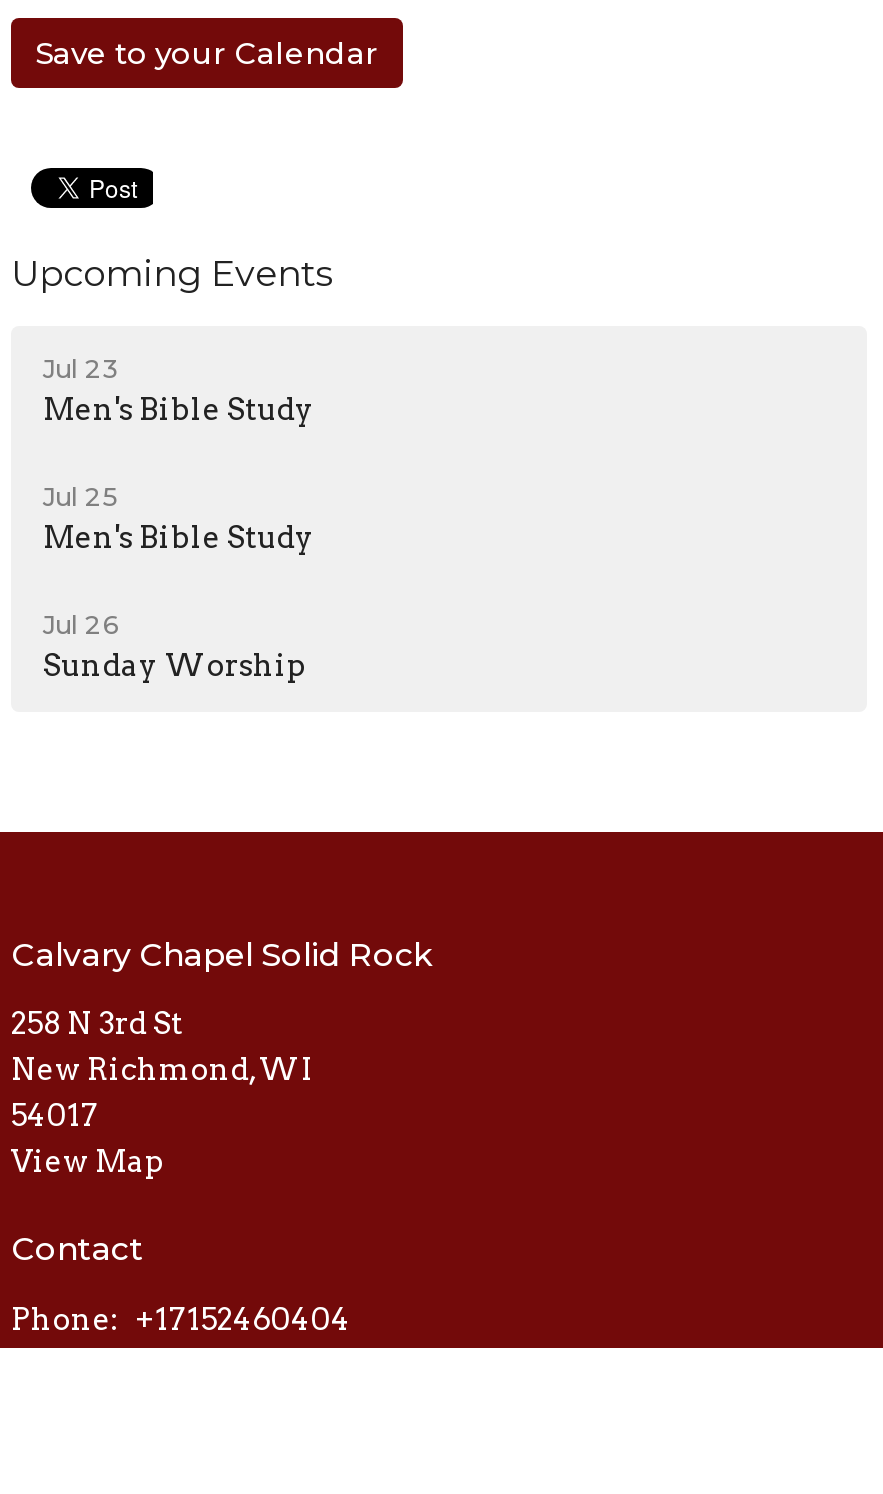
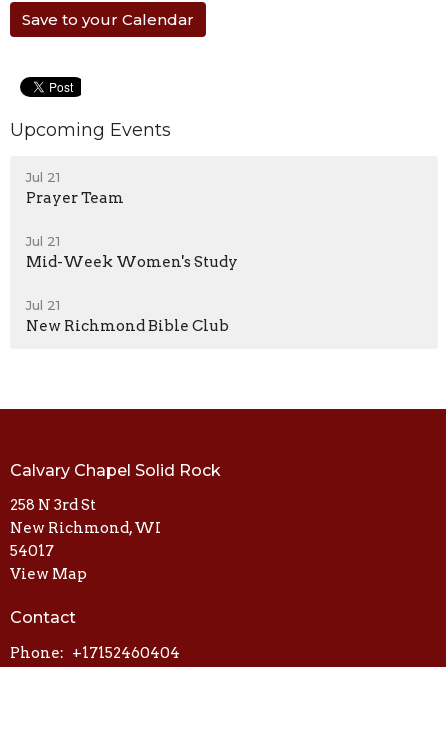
[43,352,315,428] Jul 23 | Men's Bible Study -> [26,169,124,207] Jul 21 | Prayer Team
[43,480,315,556] Jul 25 | Men's Bible Study -> [26,233,238,271] Jul 21 | Mid-Week Women's Study
[43,608,307,684] Jul 26 | Sunday Worship -> [26,297,229,335] Jul 21 | New Richmond Bible Club

